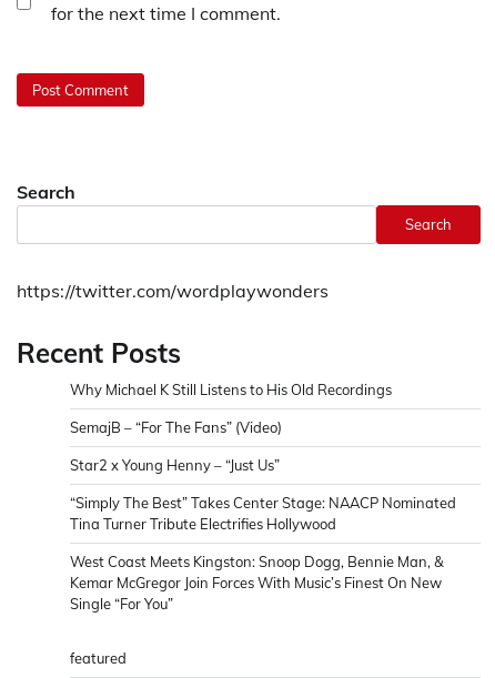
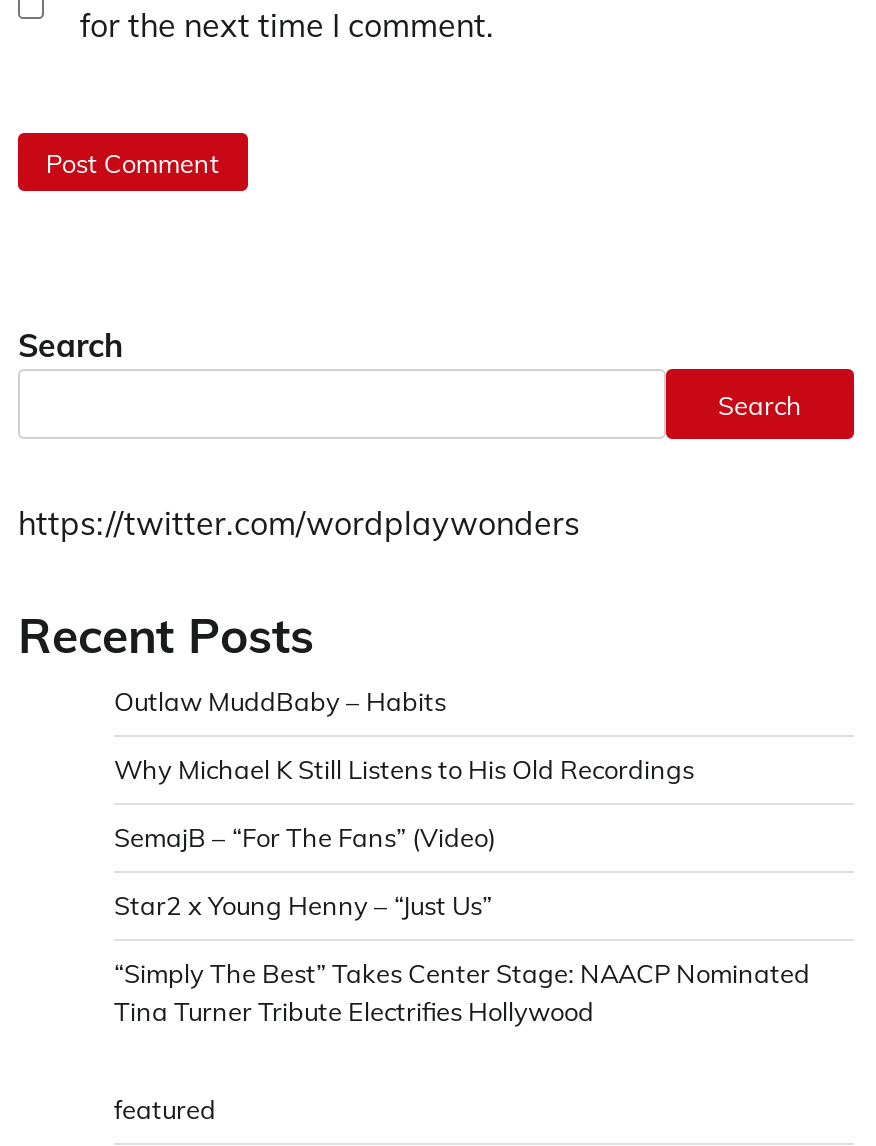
none -> [114,686,446,718] Outlaw MuddBaby – Habits
moved [70,381,456,533] -> [114,754,810,1028]: Why Michael K Still Listens to His Old Recordings | SemajB – “For The Fans” (Video) | Star2 x Young Henny – “Just Us” | “Simply The Best” Takes Center Stage: NAACP Nominated | Tina Turner Tribute Electrifies Hollywood
[70,552,444,612] West Coast Meets Kingston: Snoop Dogg, Bennie Man, & | Kemar McGregor Join Forces With Music’s Finest On New | Single “For You” -> none

